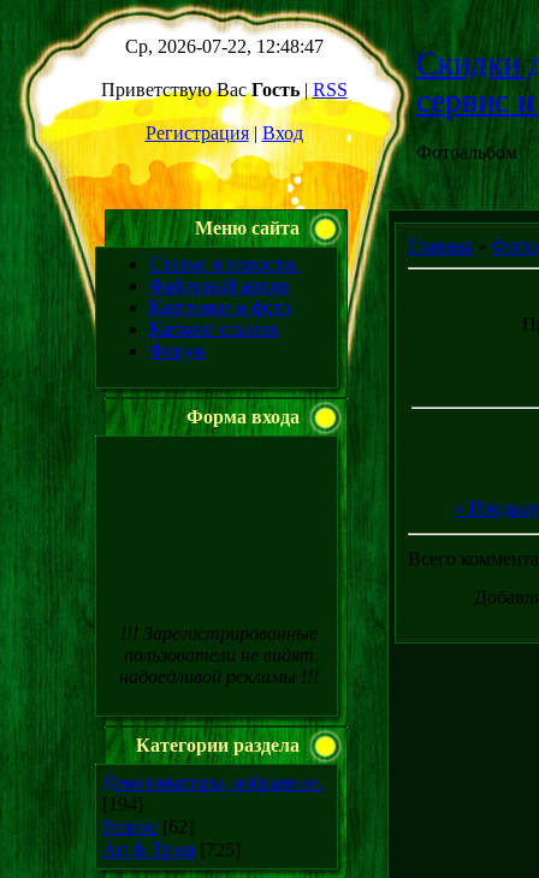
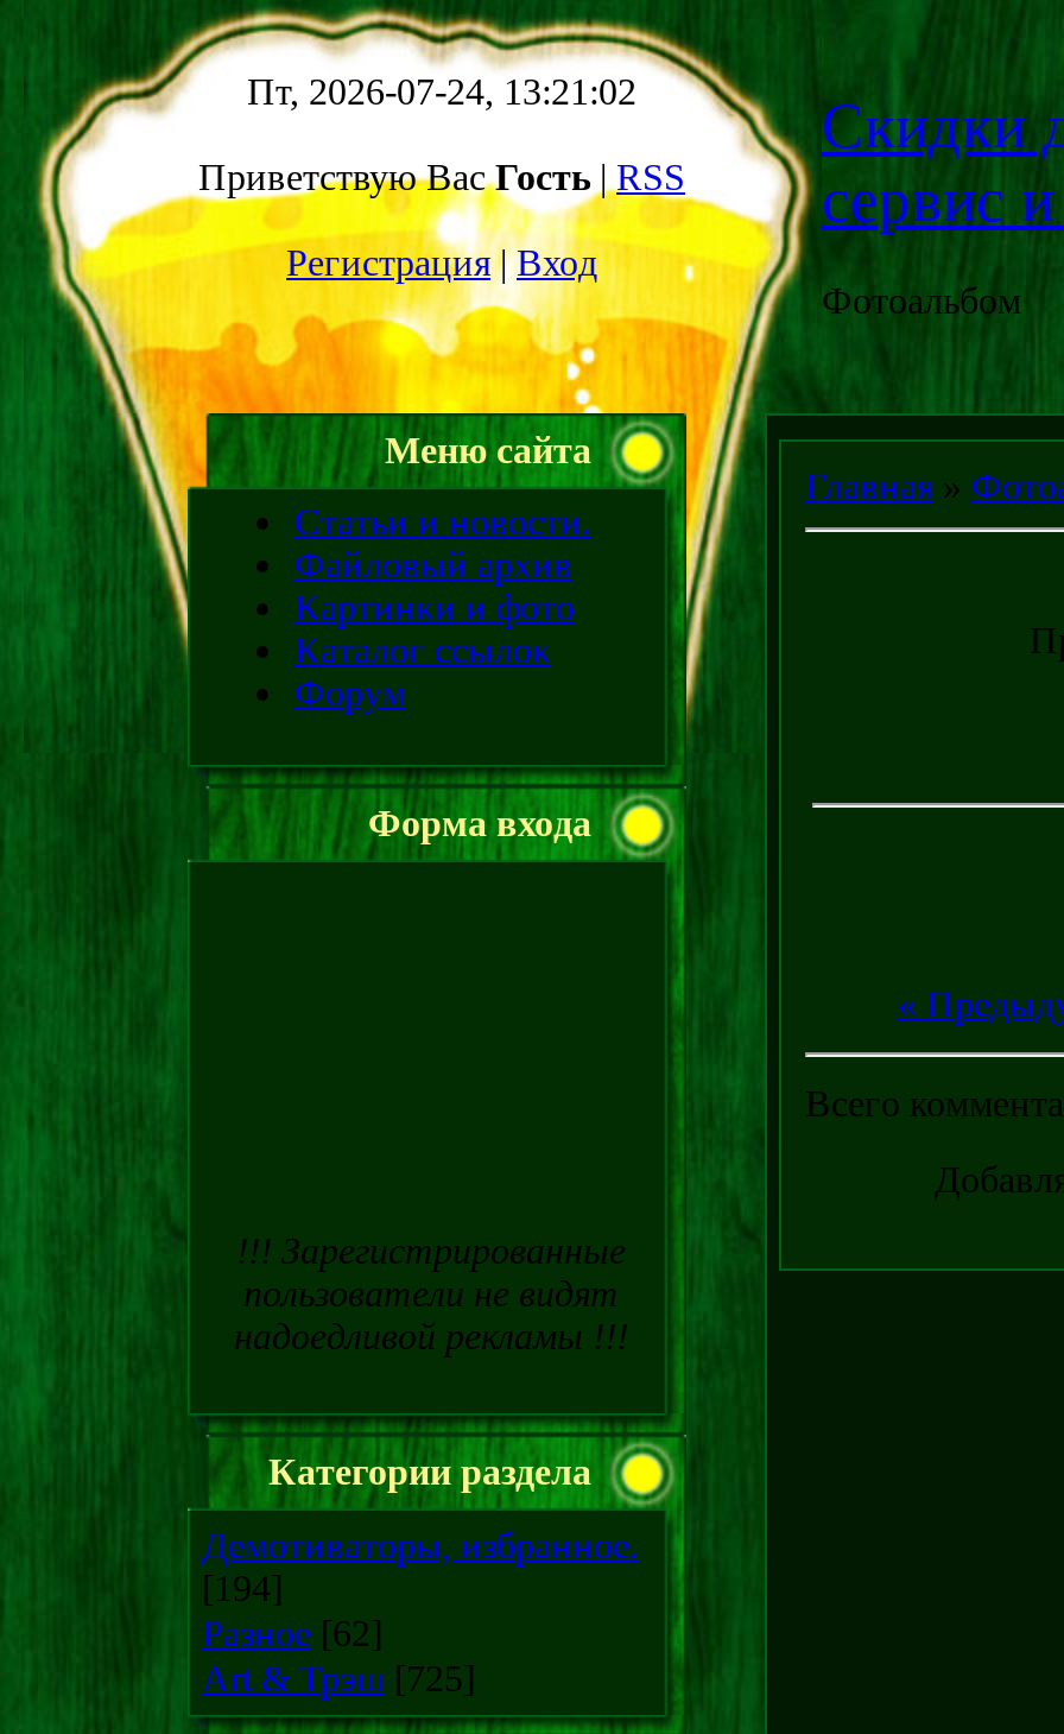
[125,36,323,57] Ср, 2026-07-22, 12:48:47 -> [247,71,636,112] Пт, 2026-07-24, 13:21:02

